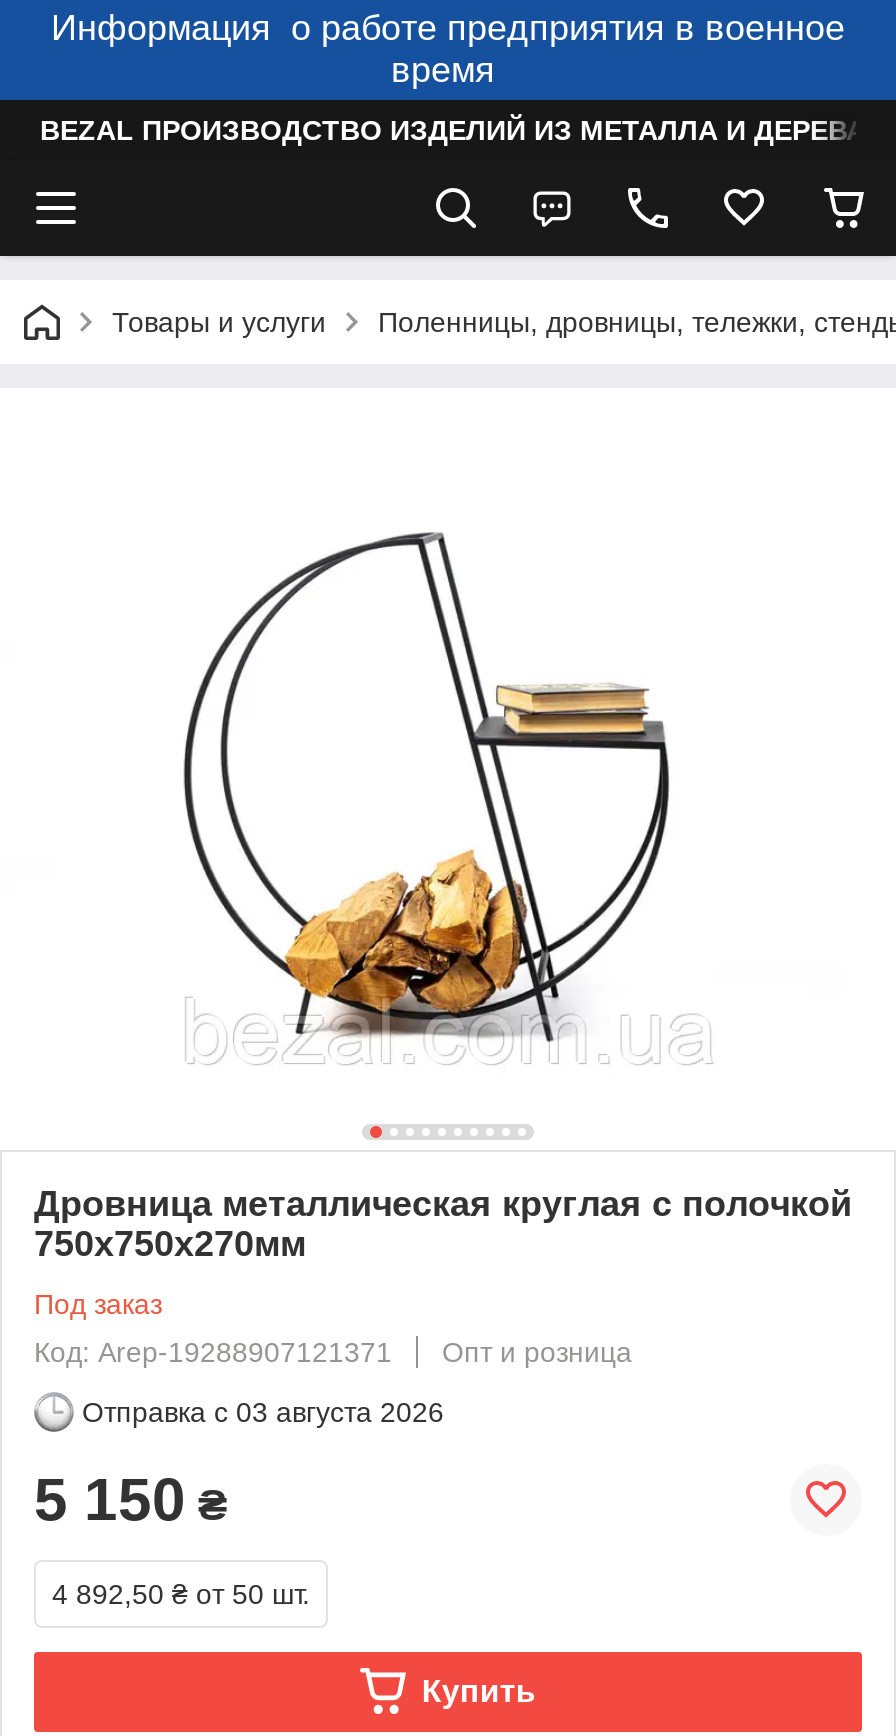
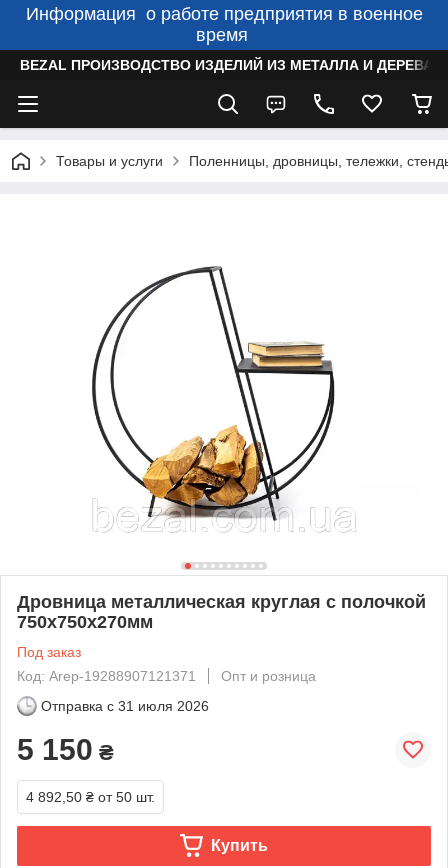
[82,1396,444,1428] Отправка с 03 августа 2026 -> [41,698,209,714] Отправка с 31 июля 2026

